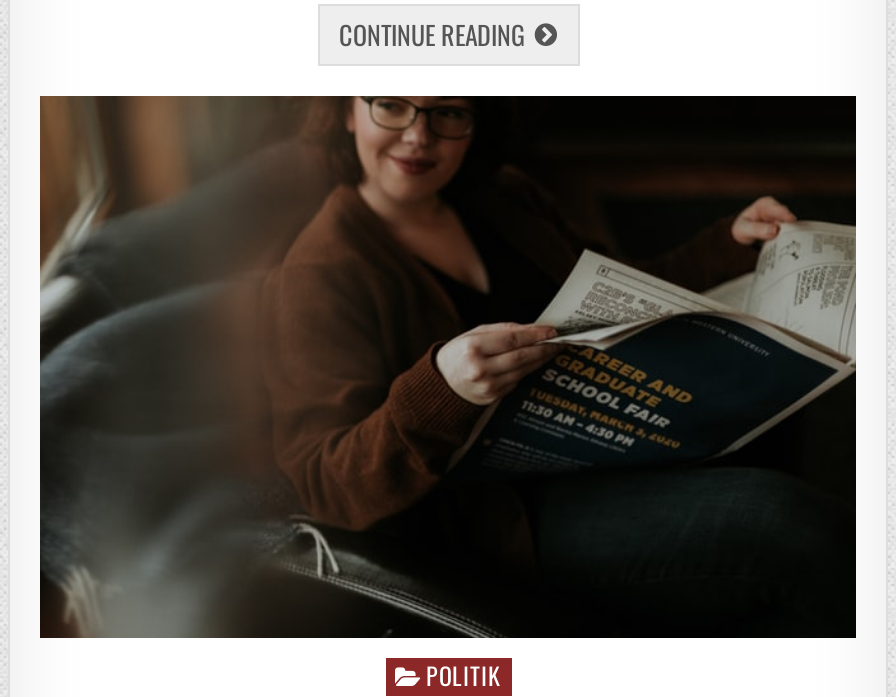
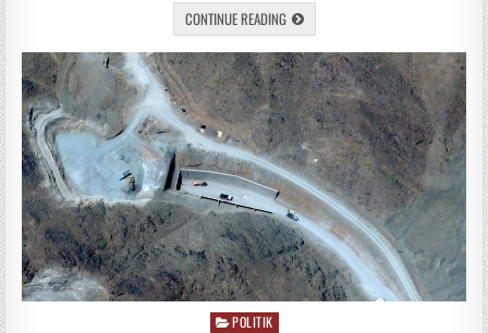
[40,94,858,640] [image] -> [21,51,467,301] [image]

